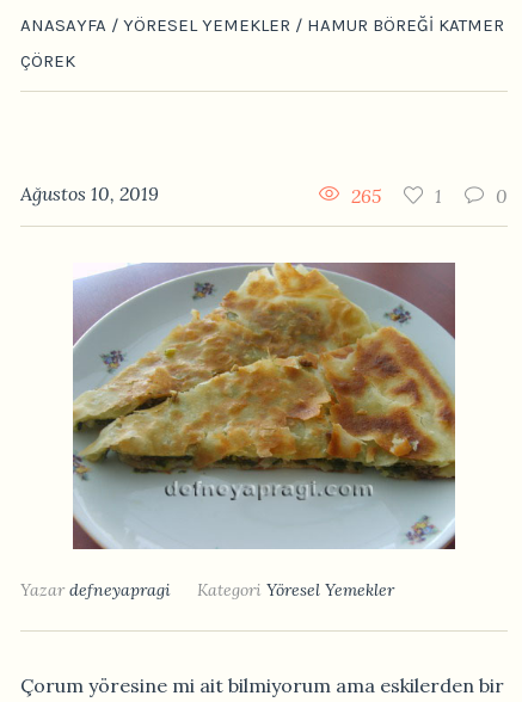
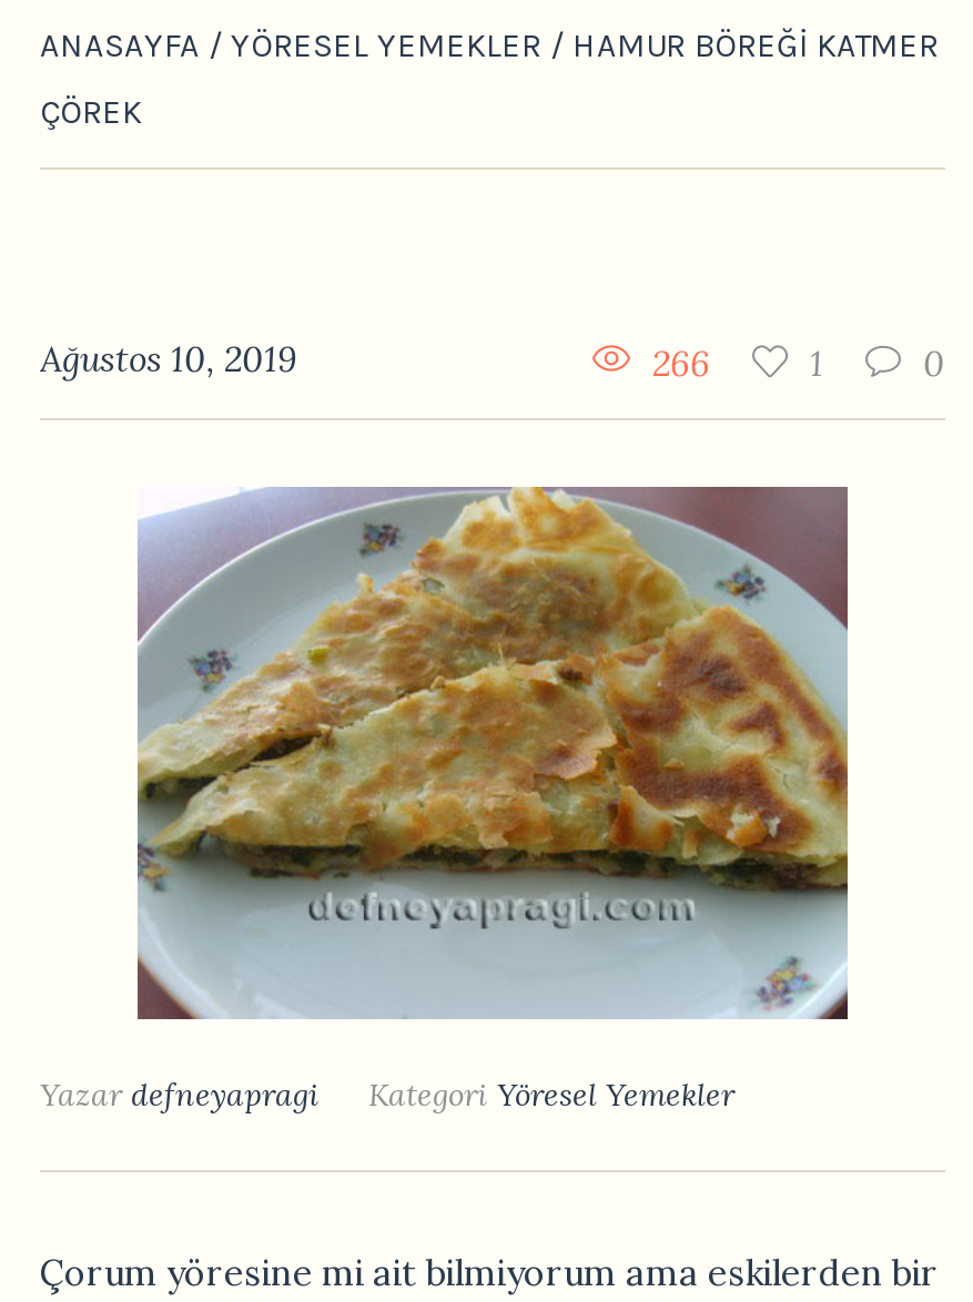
[351,184,381,208] 265 -> [652,339,710,384] 266

